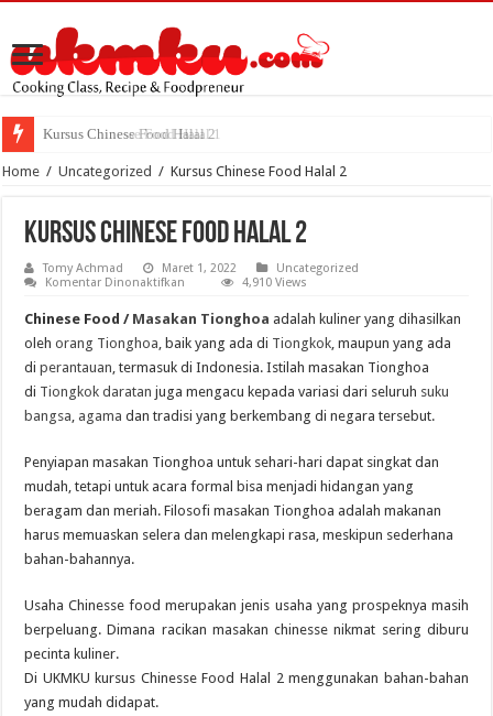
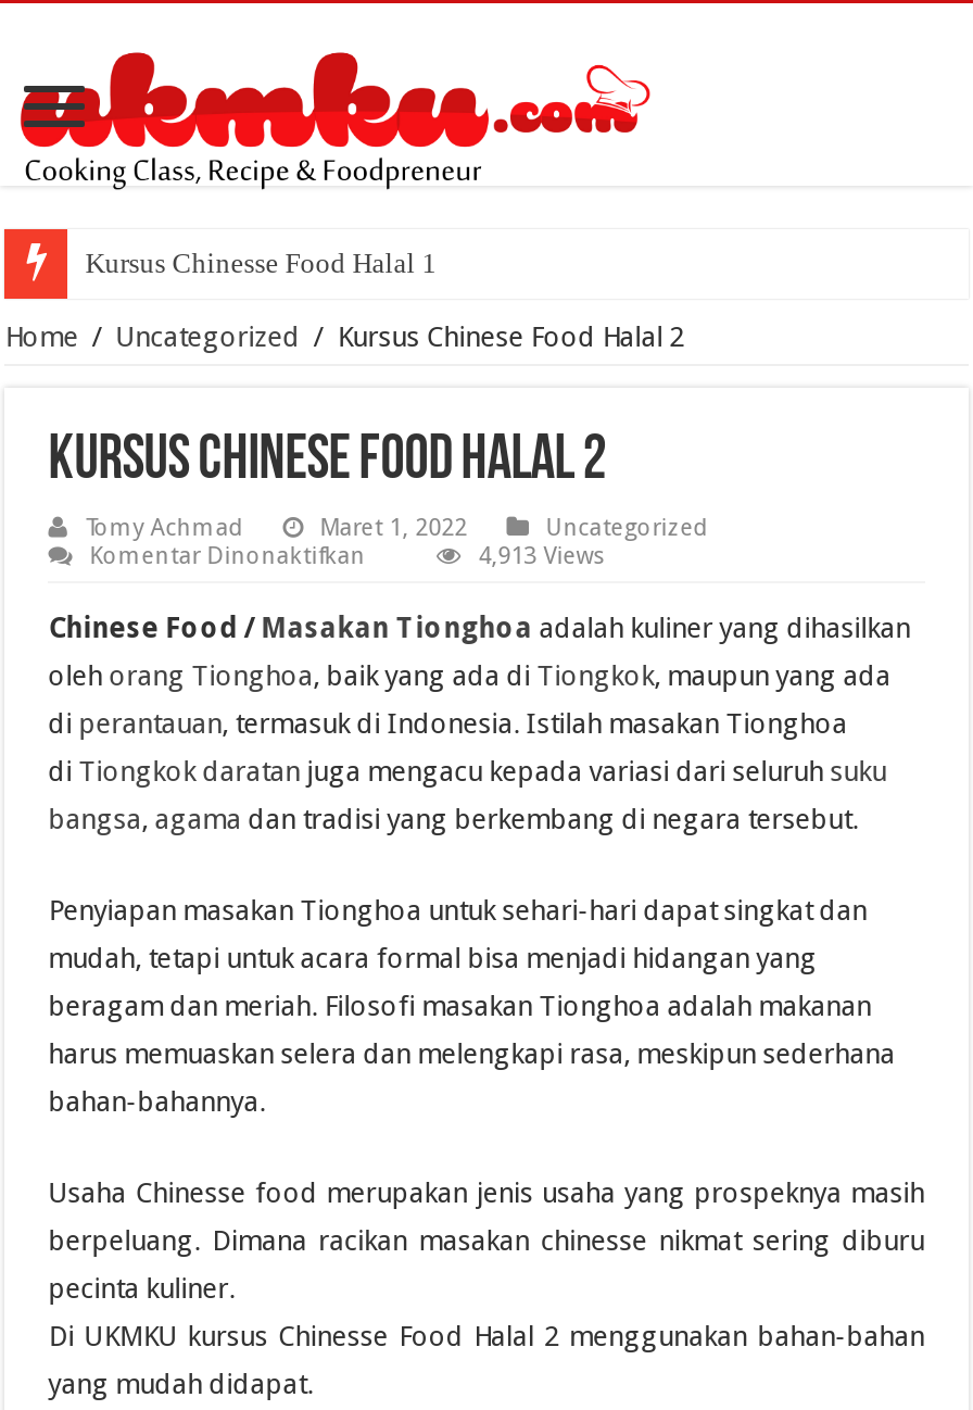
[242,275,307,290] 4,910 Views -> [478,542,606,570] 4,913 Views

